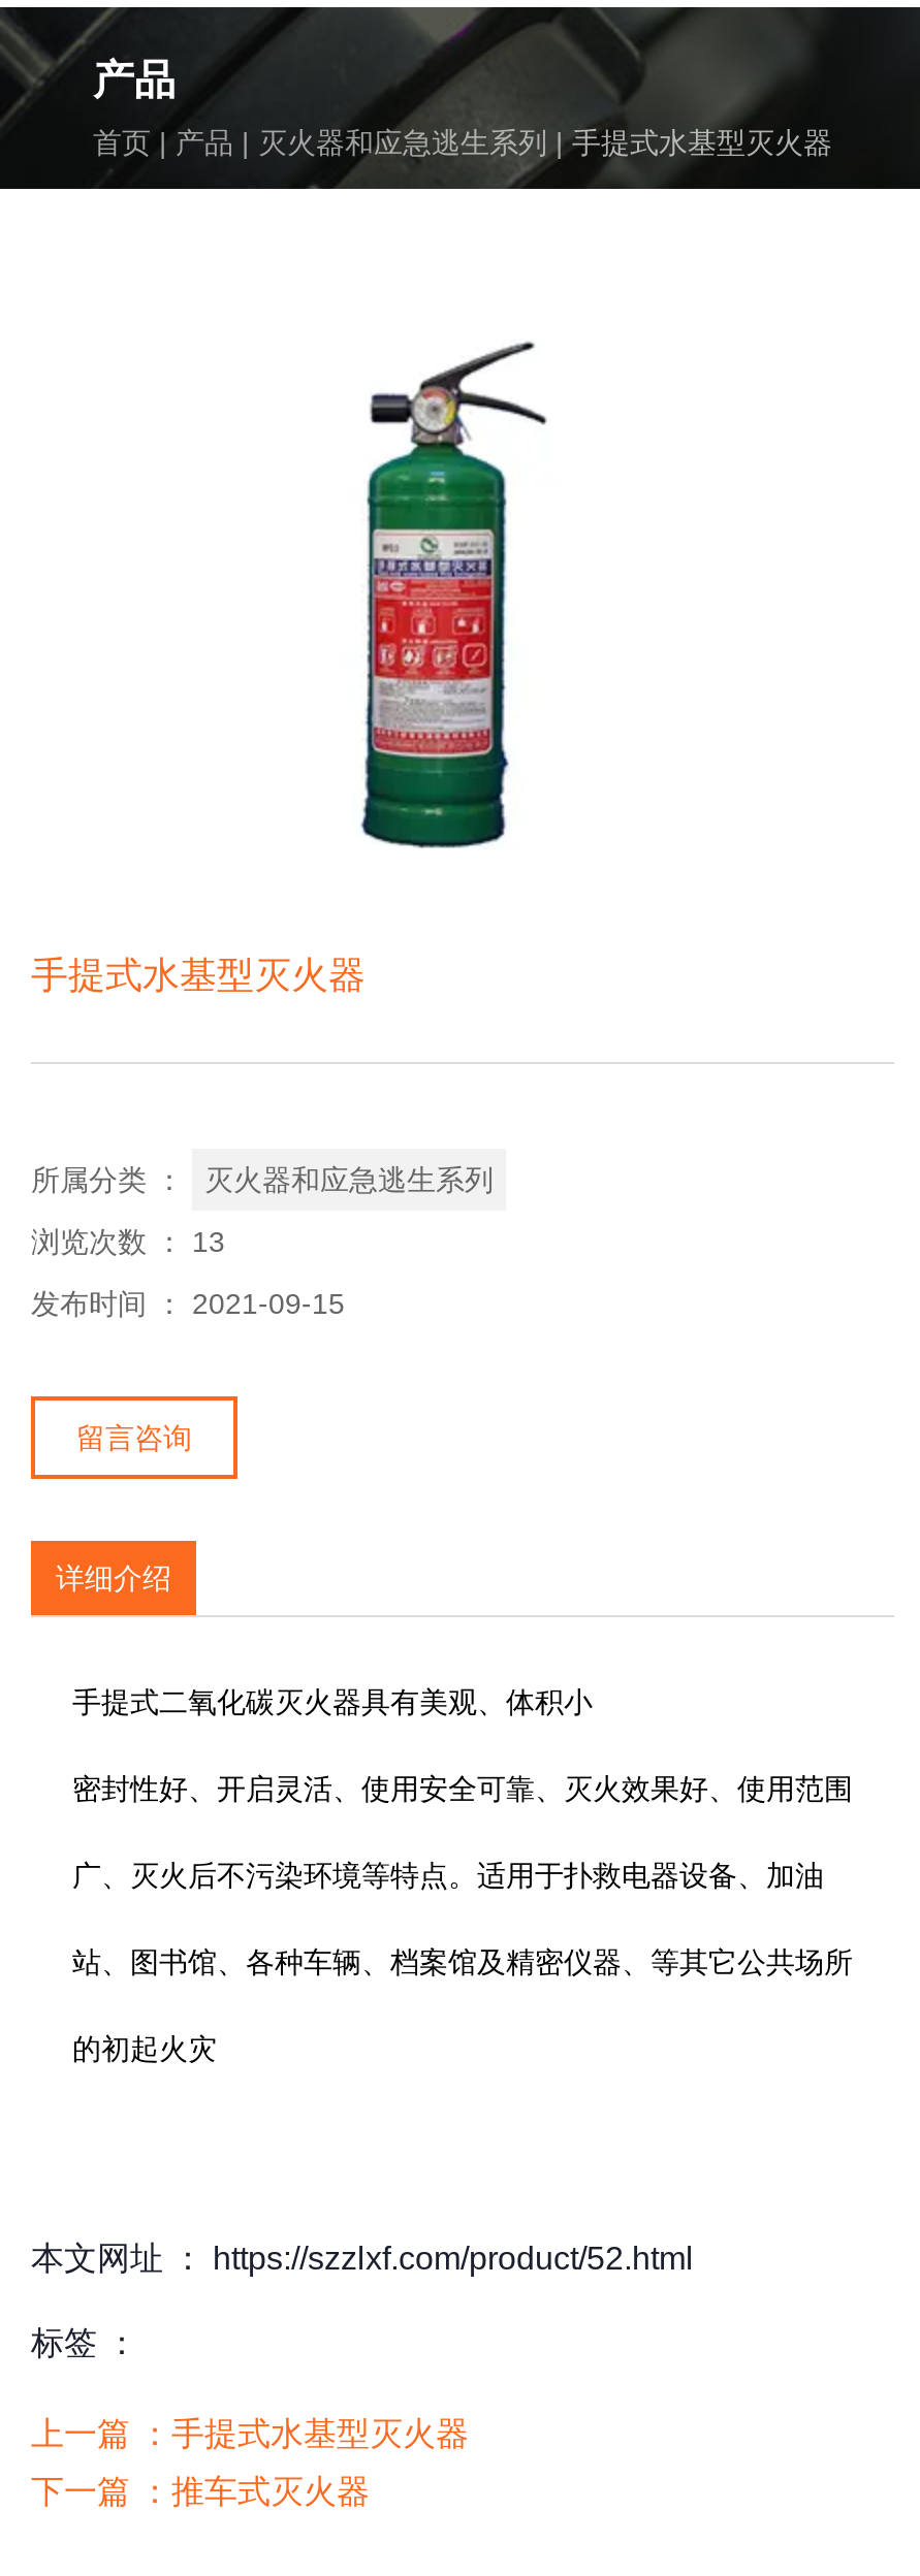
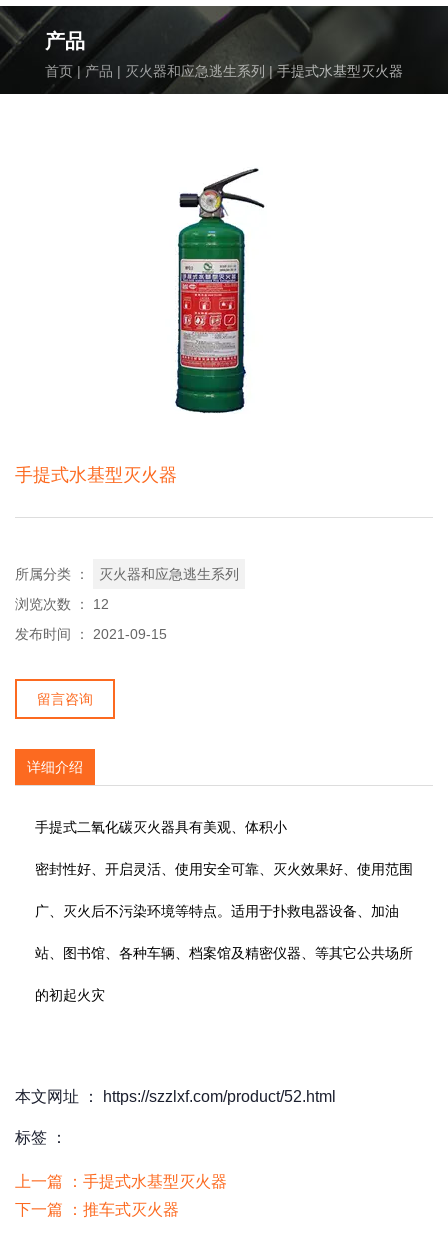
[31,1225,225,1258] 浏览次数 ：13 -> [15,596,109,612] 浏览次数 ：12

